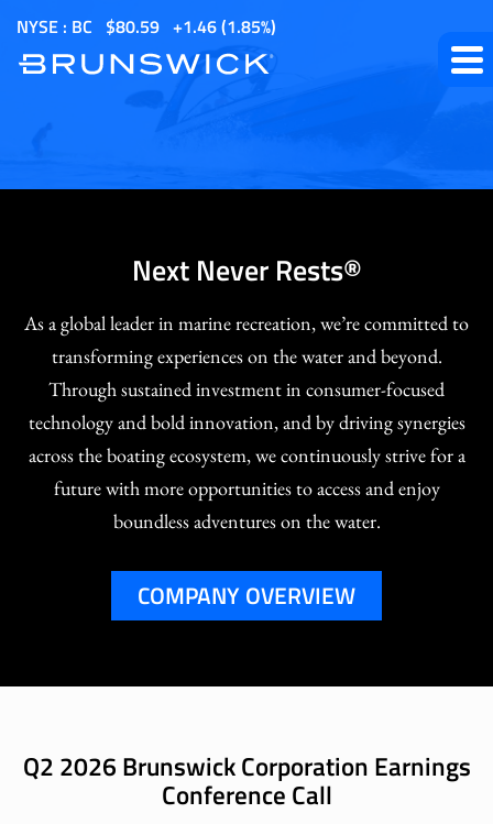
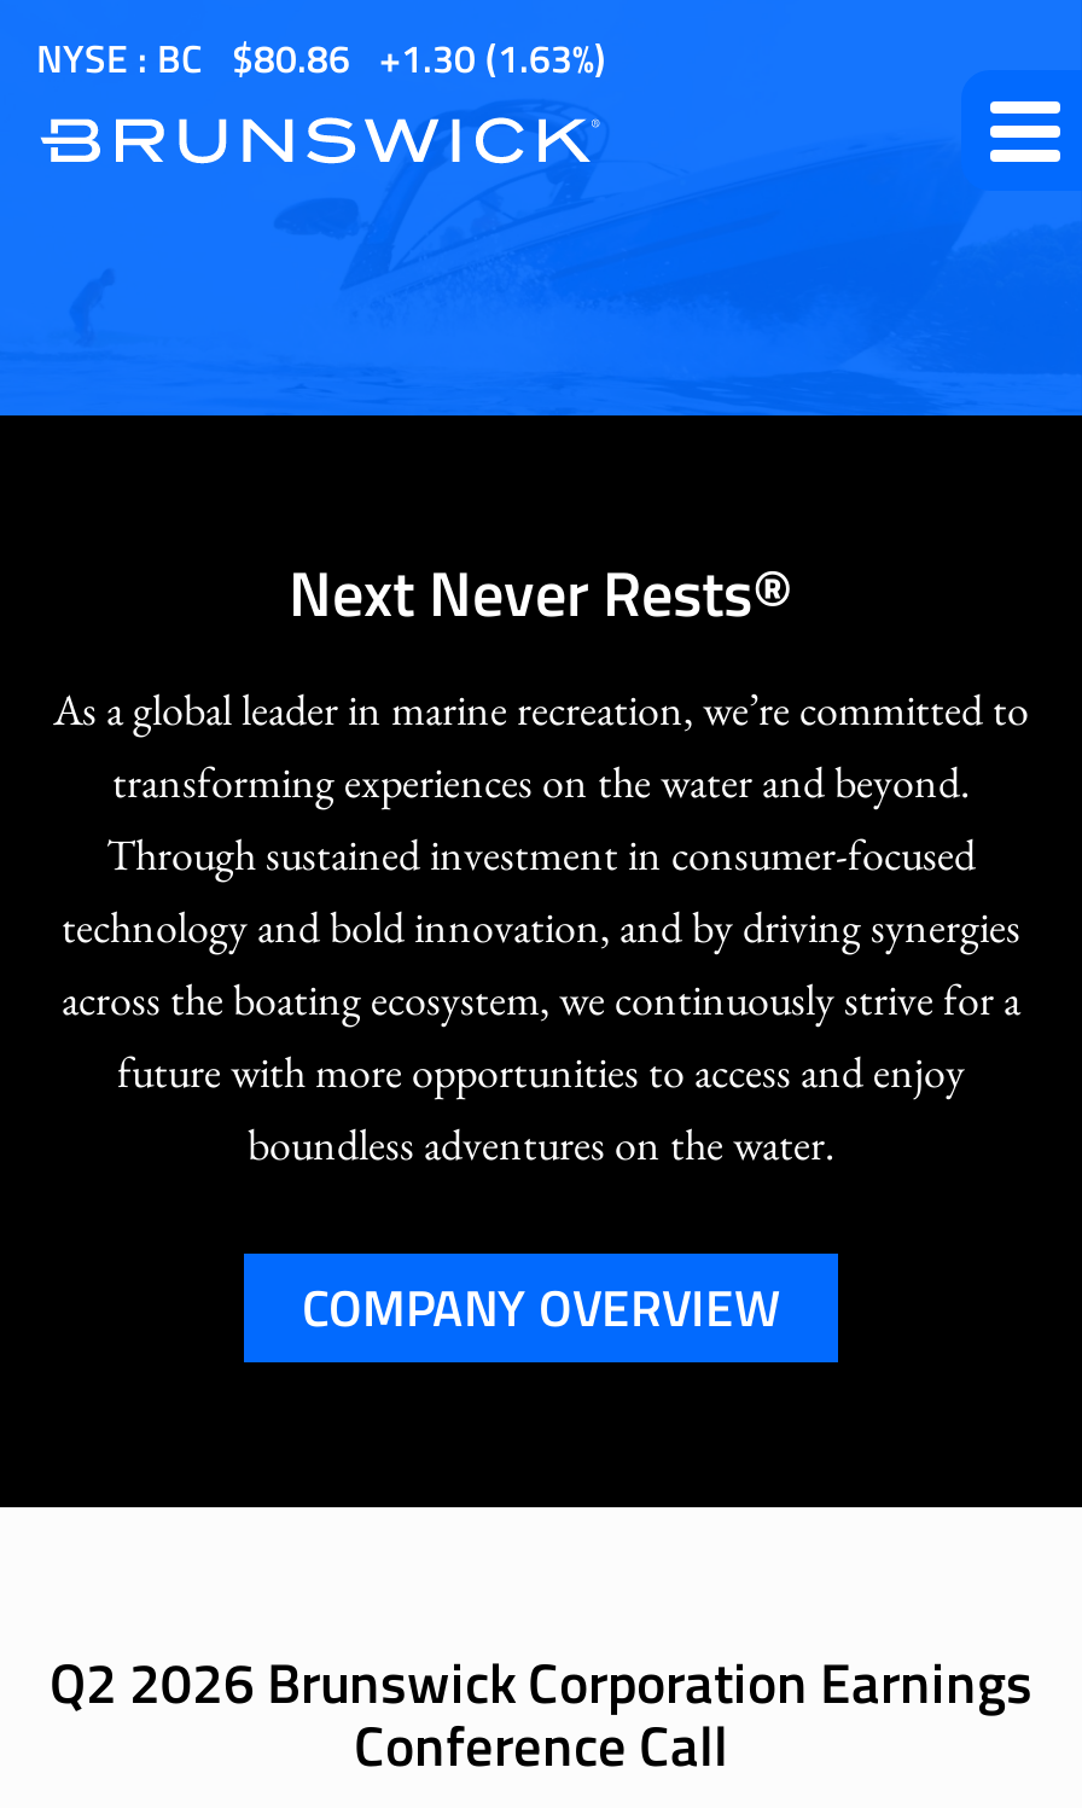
[17,13,160,40] NYSE : BC $80.59 -> [36,29,350,87] NYSE : BC $80.86
[183,13,276,40] 1.46 (1.85%) -> [401,29,606,87] 1.30 (1.63%)

